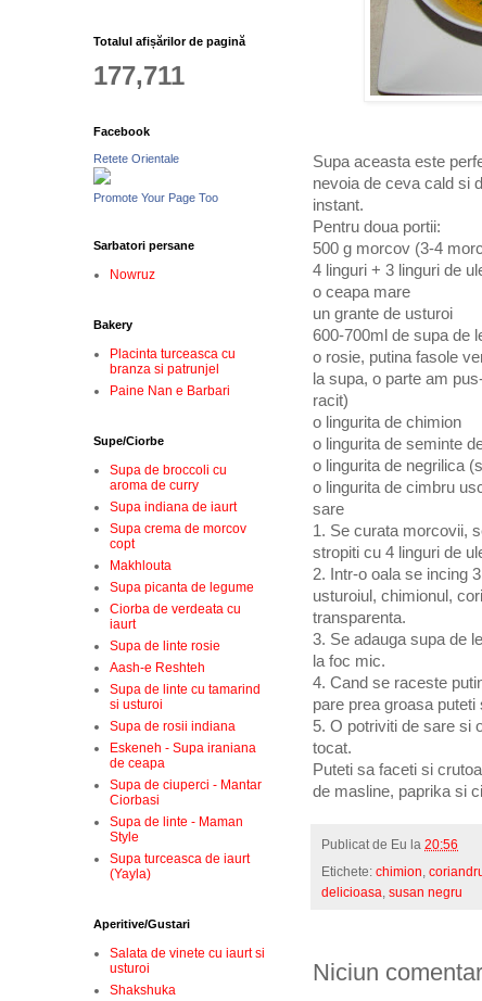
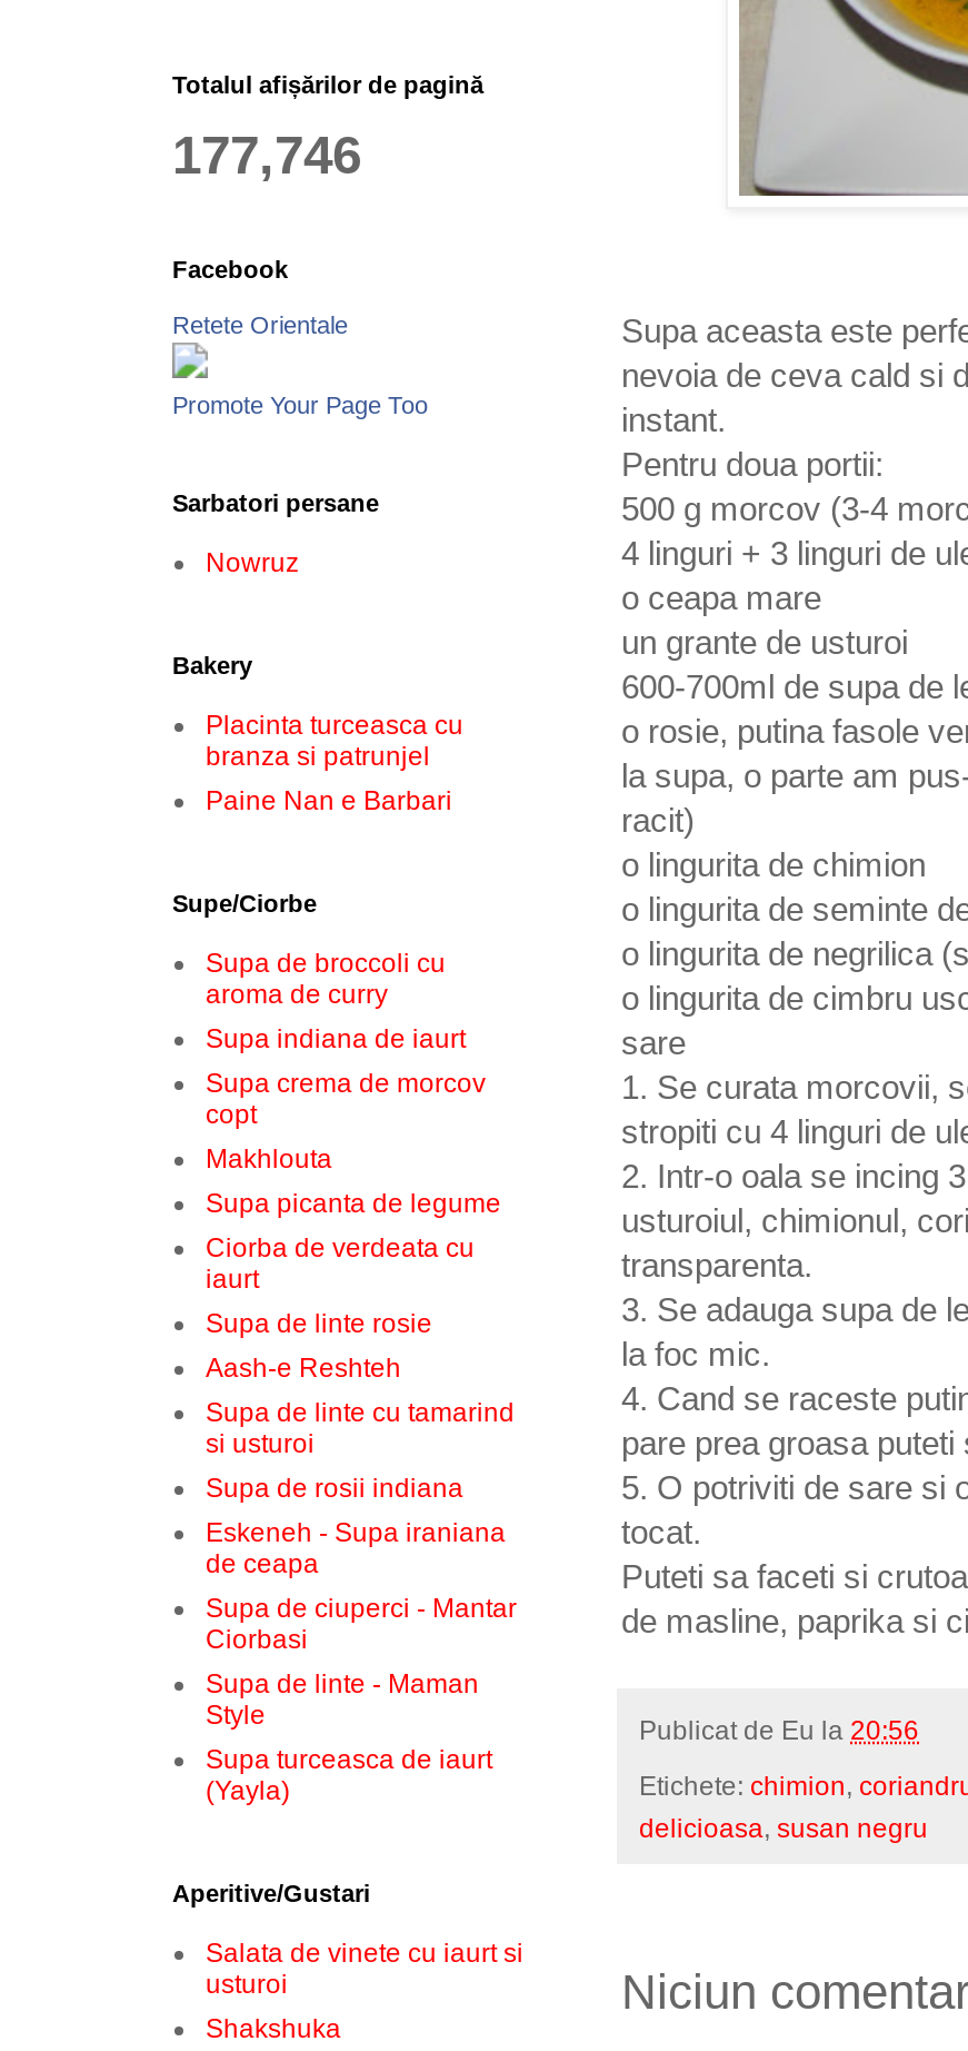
[93,61,185,90] 177,711 -> [172,125,361,185] 177,746

